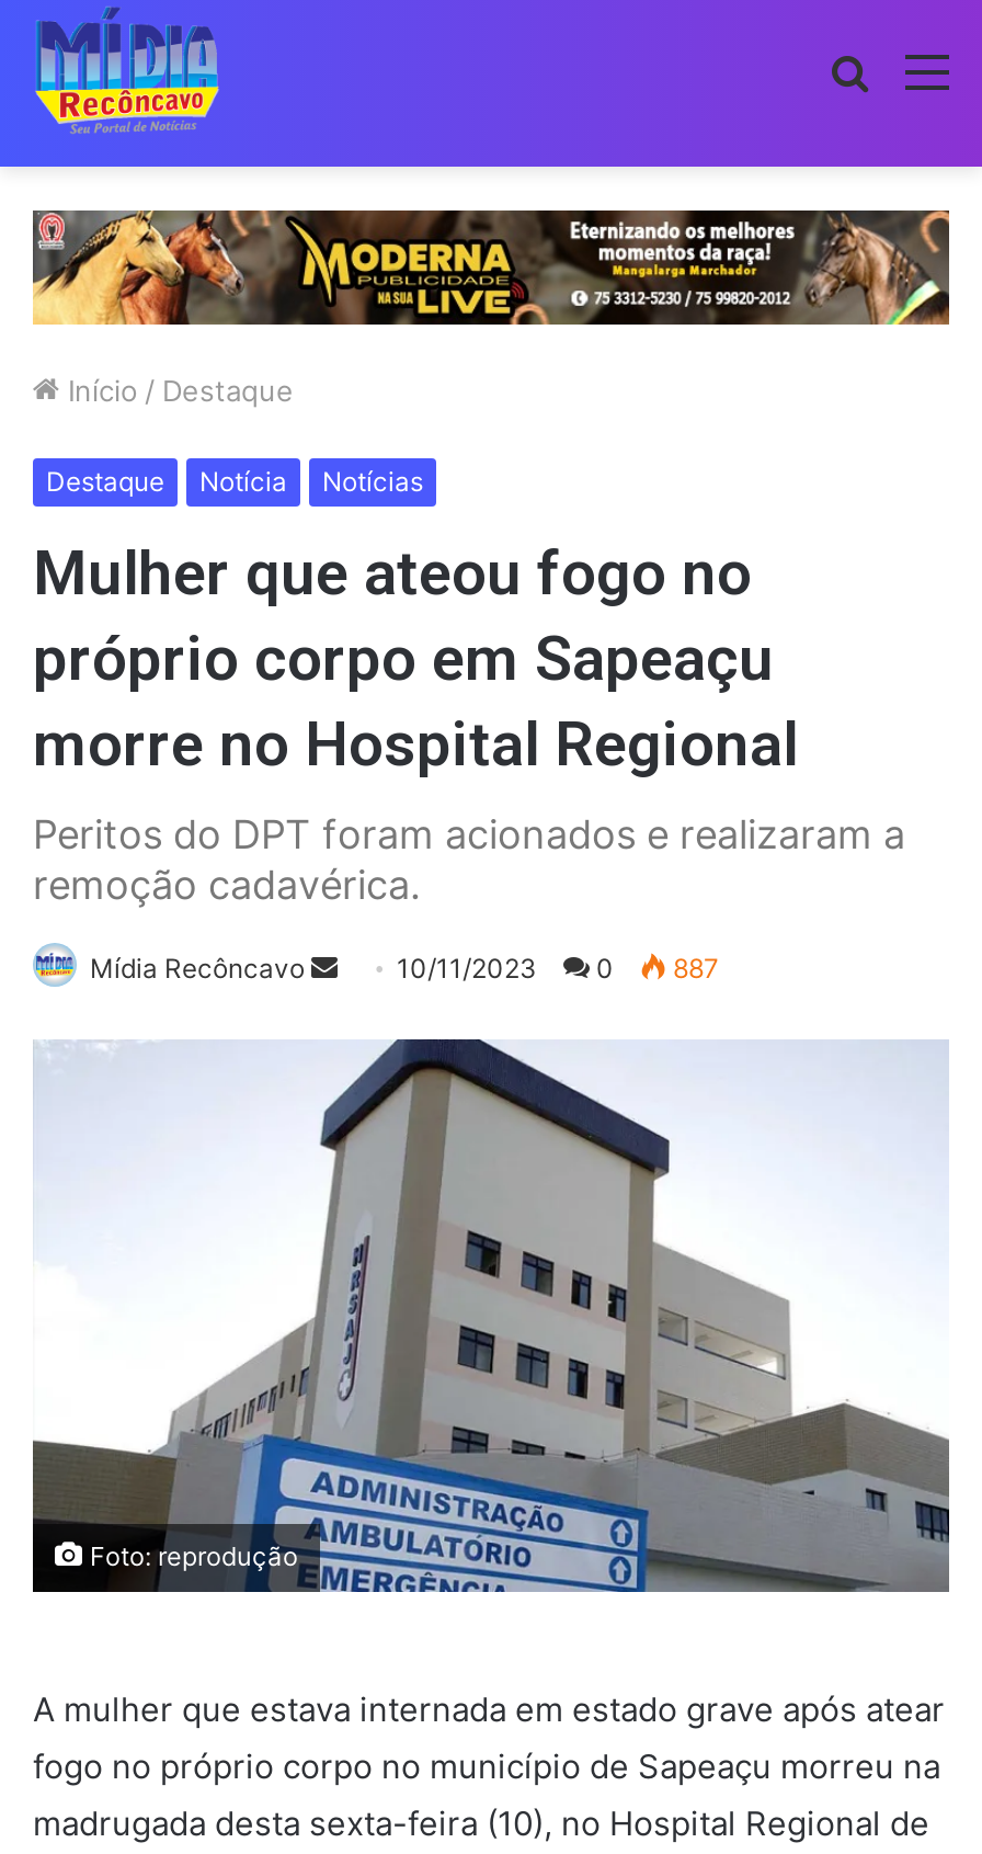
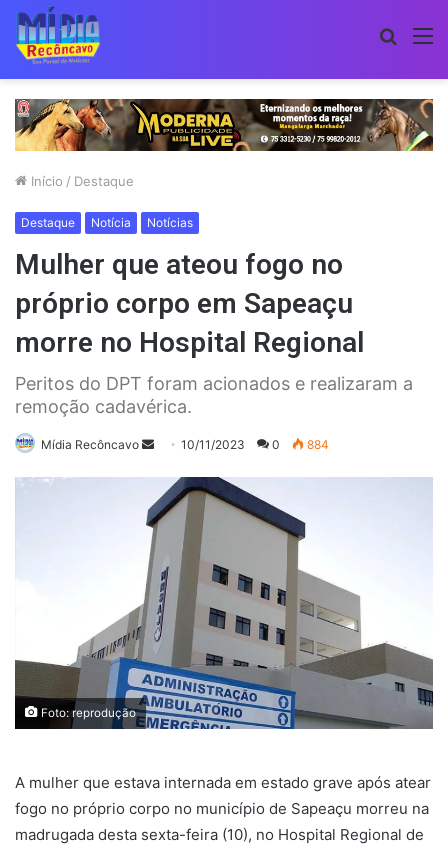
[666,952,719,985] 887 -> [304,437,329,452] 884

